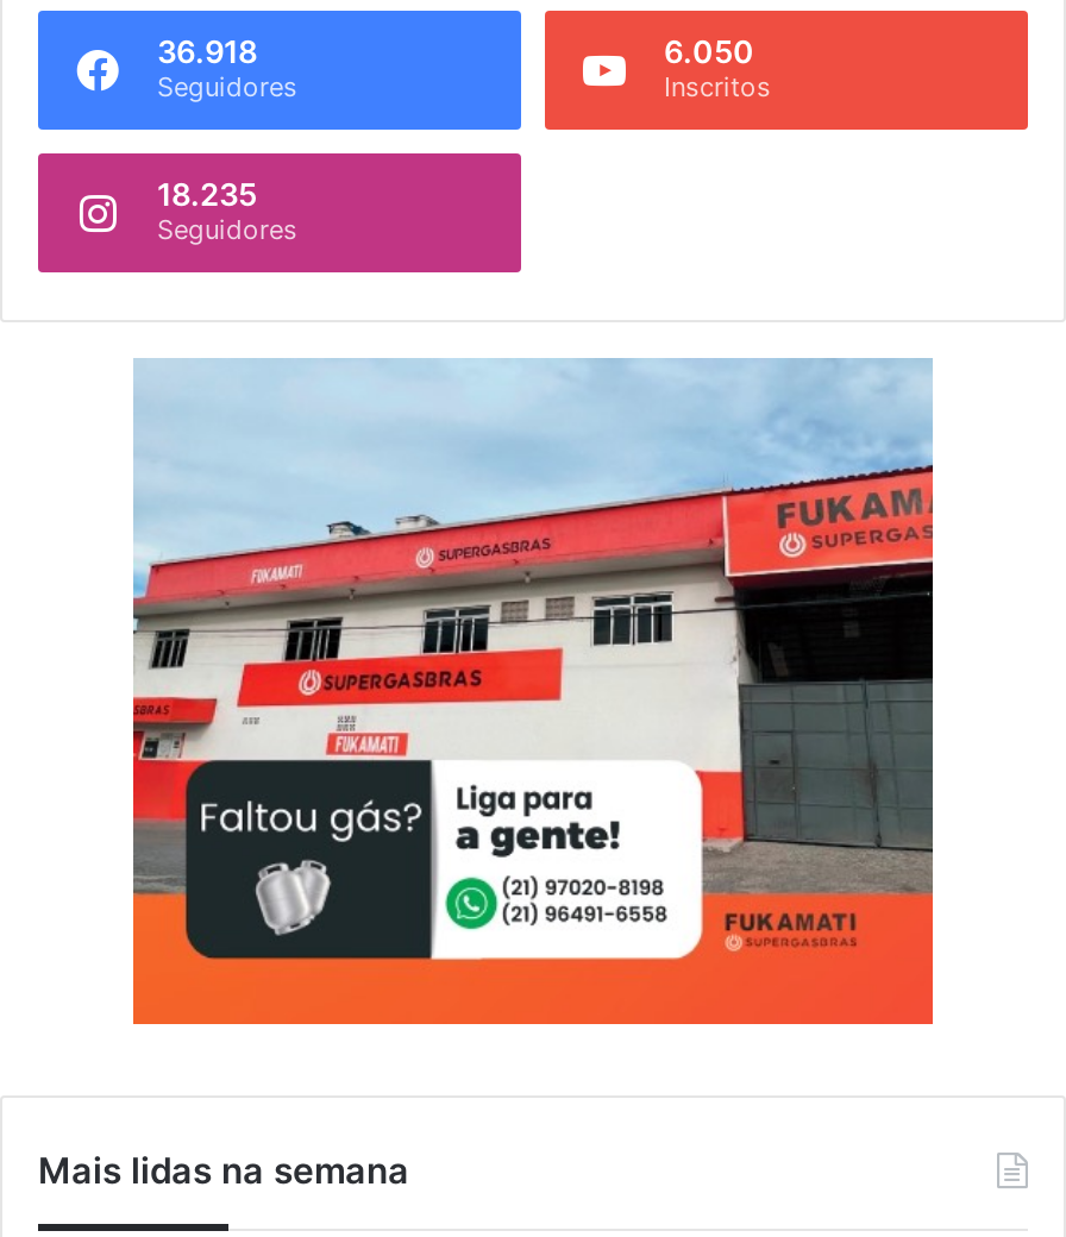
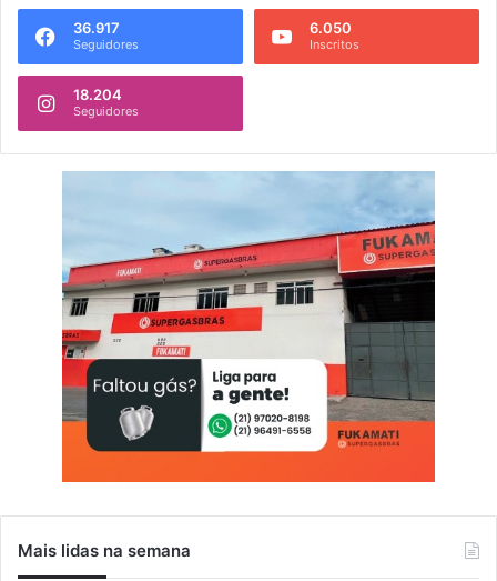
[157,32,257,70] 36.918 -> [73,19,120,37] 36.917
[157,175,257,213] 18.235 -> [73,86,122,103] 18.204

